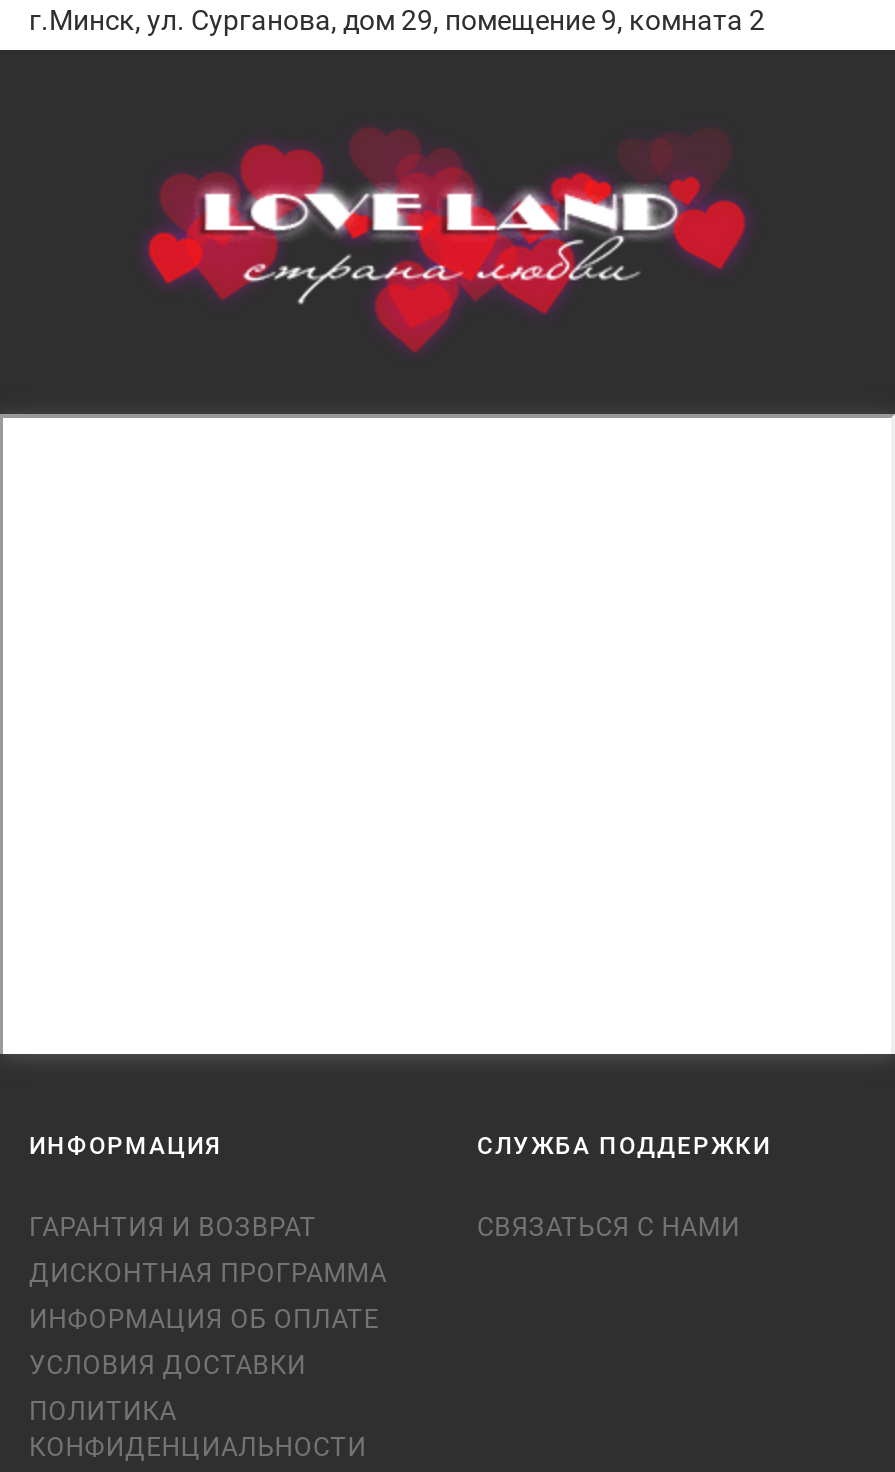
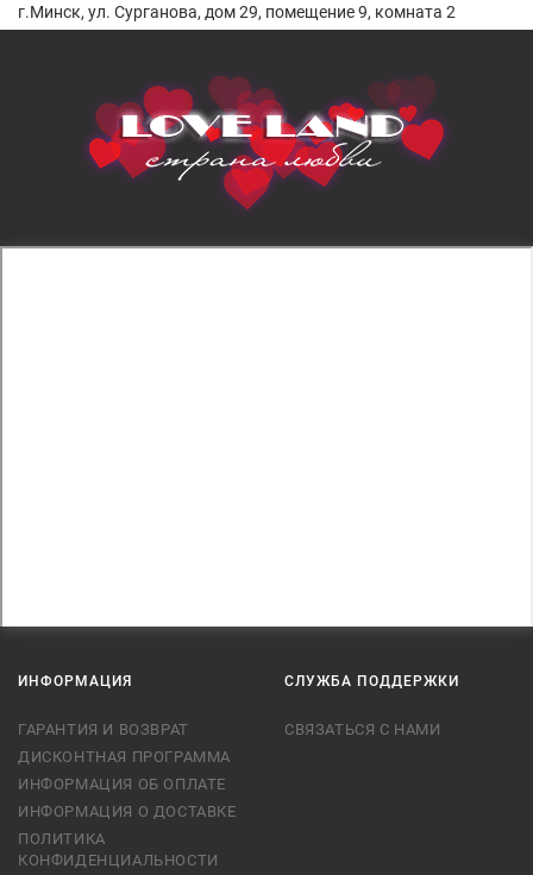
[29,1350,306,1380] УСЛОВИЯ ДОСТАВКИ -> [18,802,236,820] ИНФОРМАЦИЯ О ДОСТАВКЕ

